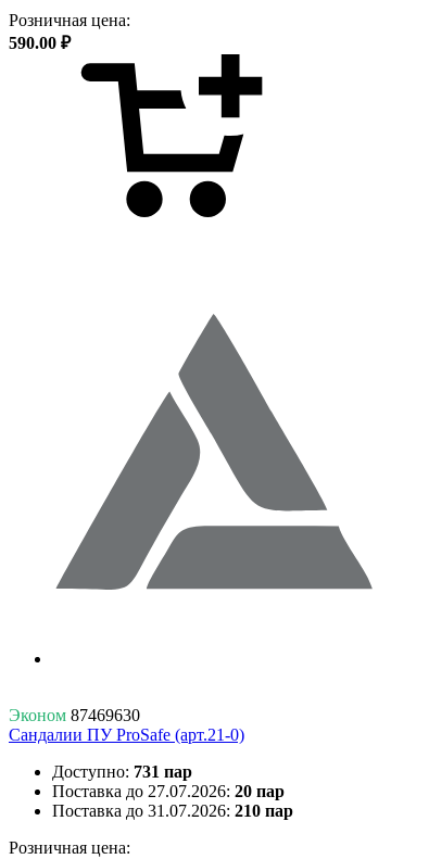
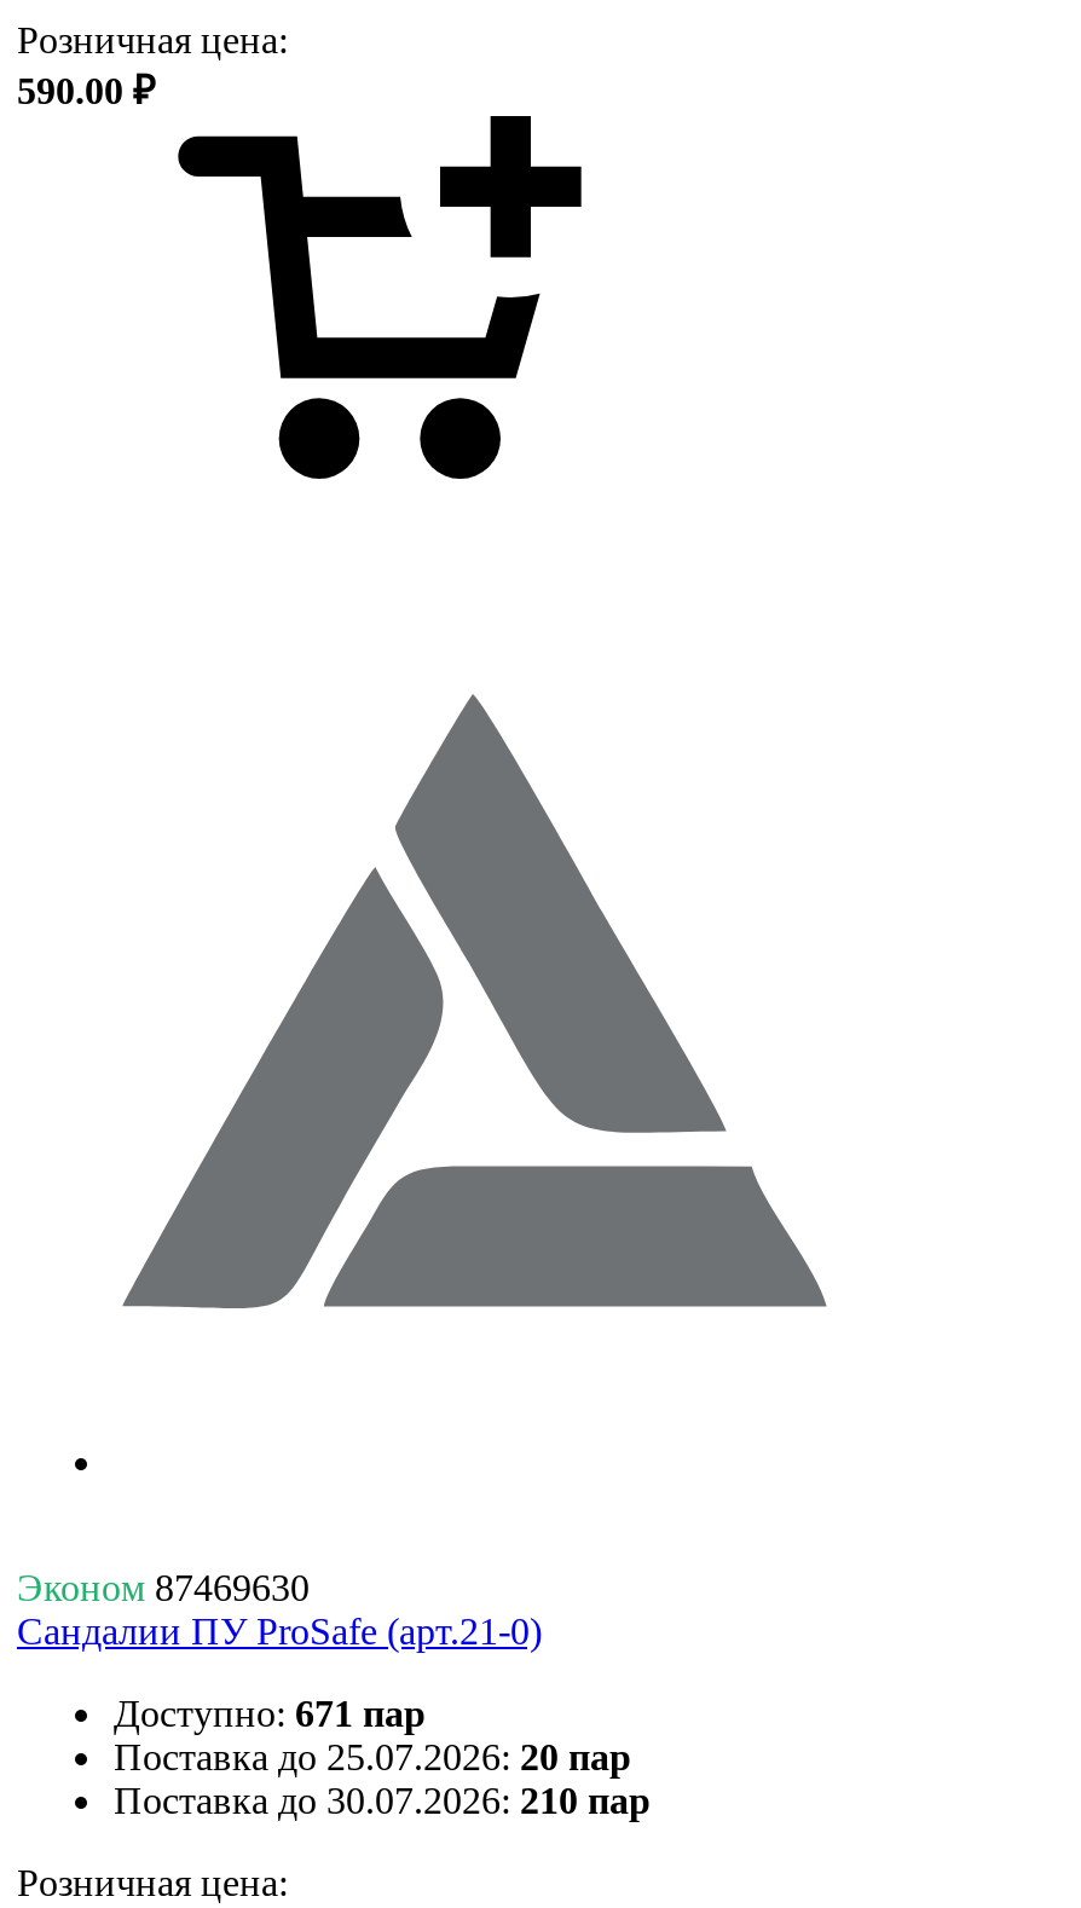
[52,762,192,780] Доступно: 731 пар -> [114,1692,426,1733] Доступно: 671 пар
[52,781,285,800] Поставка до 27.07.2026: 20 пар -> [114,1735,631,1776] Поставка до 25.07.2026: 20 пар
[52,801,293,819] Поставка до 31.07.2026: 210 пар -> [114,1779,651,1820] Поставка до 30.07.2026: 210 пар

